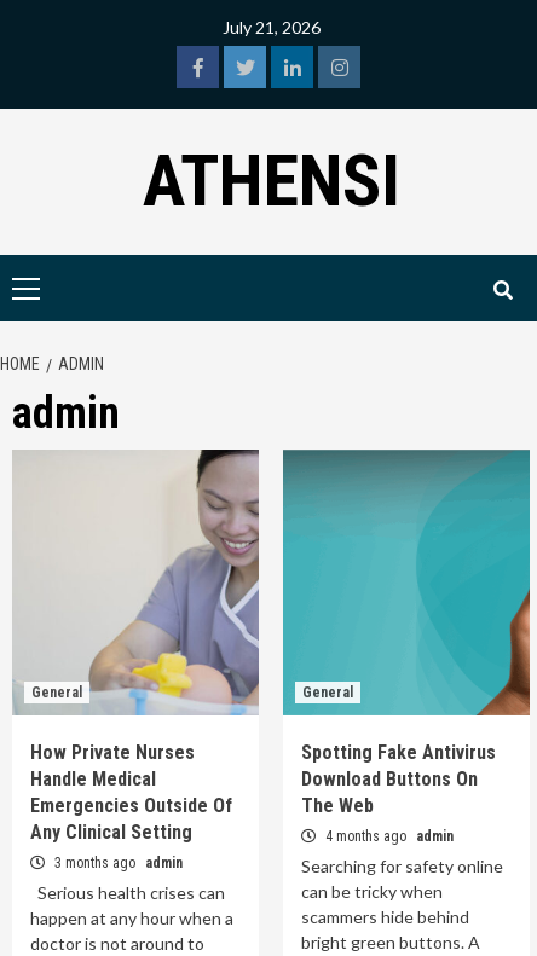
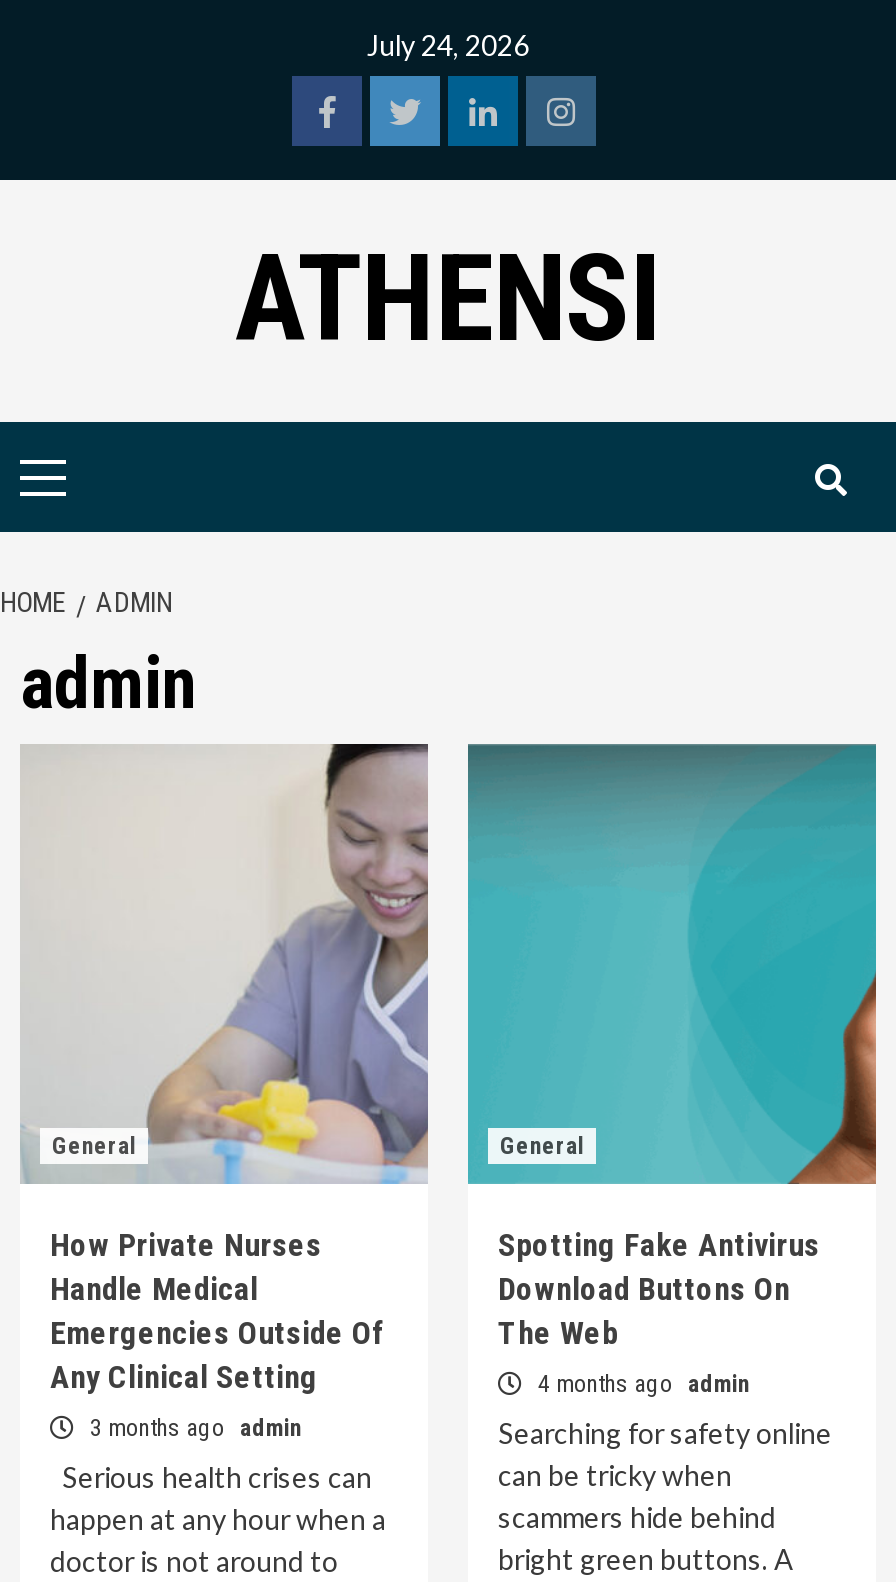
[222,17,320,37] July 21, 2026 -> [367,28,529,62] July 24, 2026

